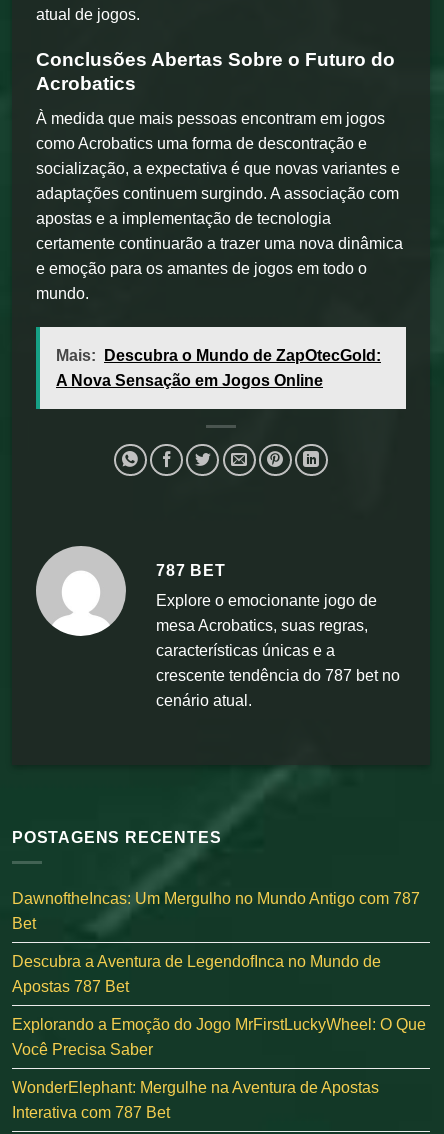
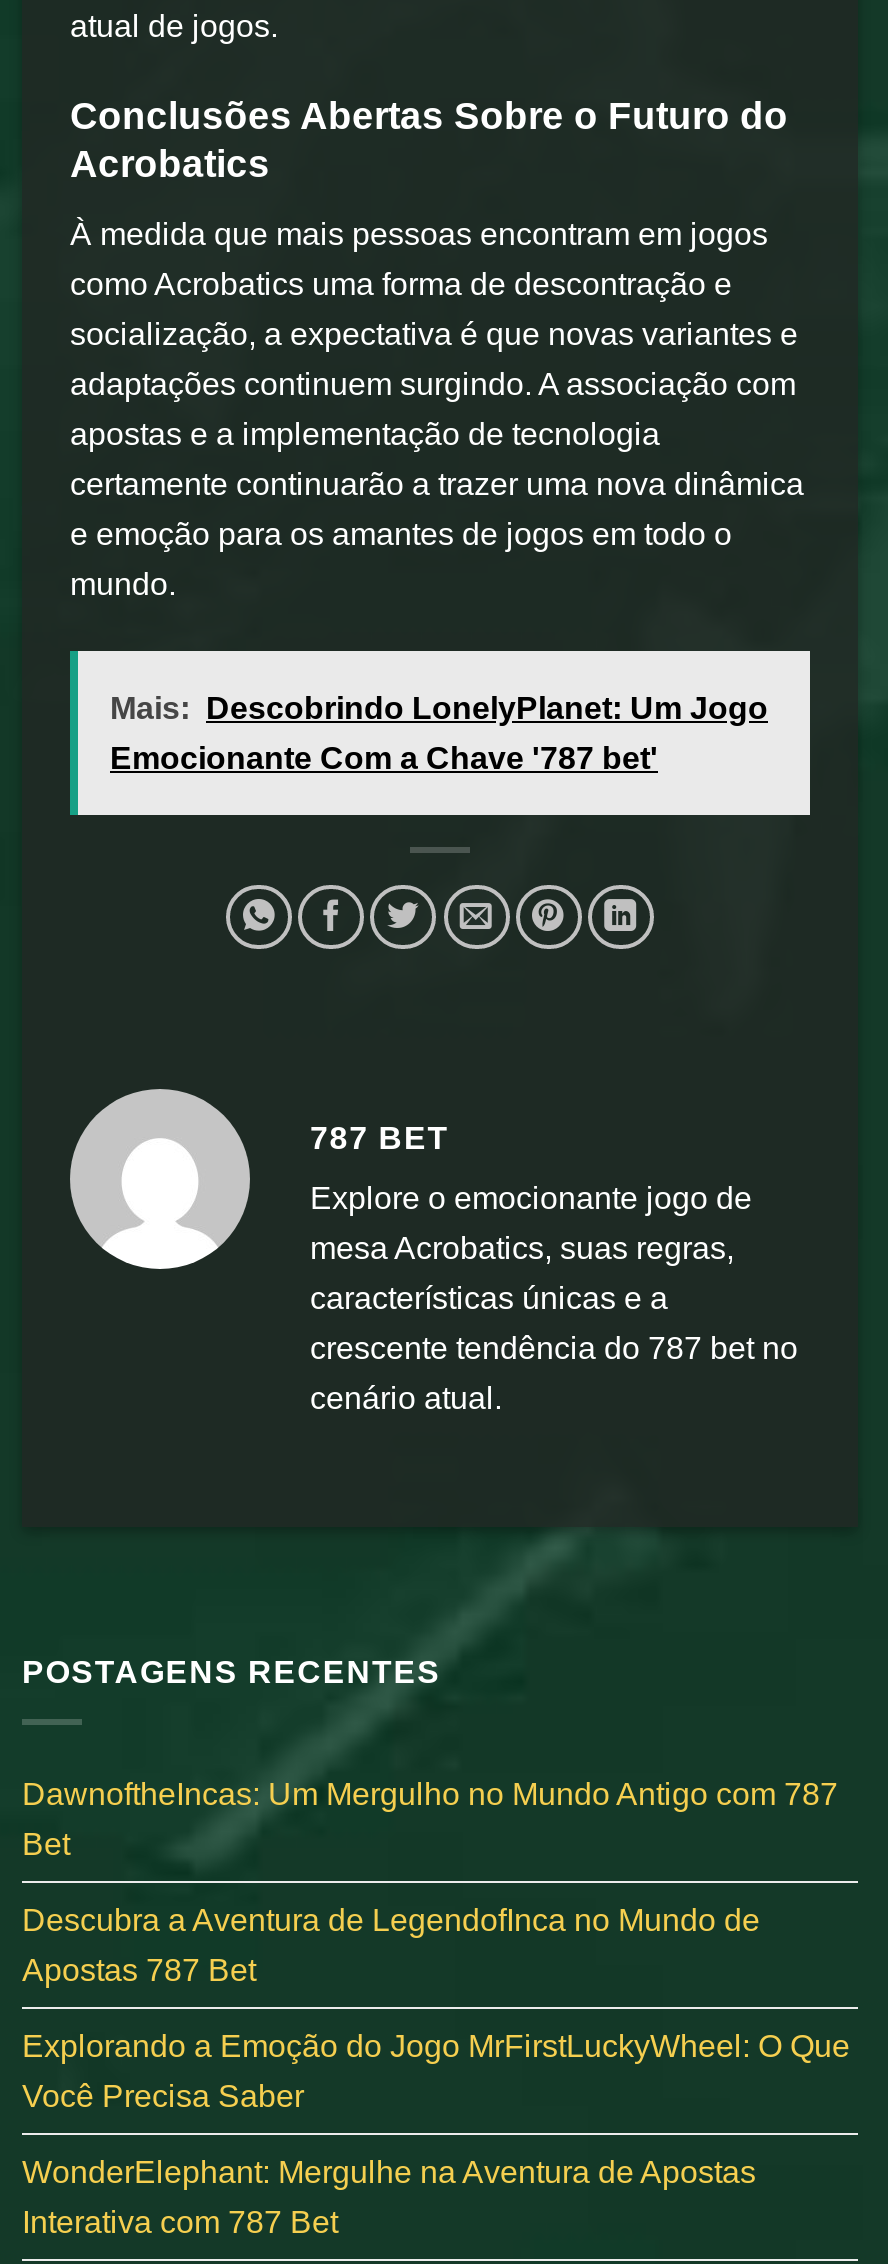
[56,346,381,363] Mais: Descubra o Mundo de ZapOtecGold: -> [110,690,768,724] Mais: Descobrindo LonelyPlanet: Um Jogo
[56,371,323,388] A Nova Sensação em Jogos Online -> [110,740,658,774] Emocionante Com a Chave '787 bet'

